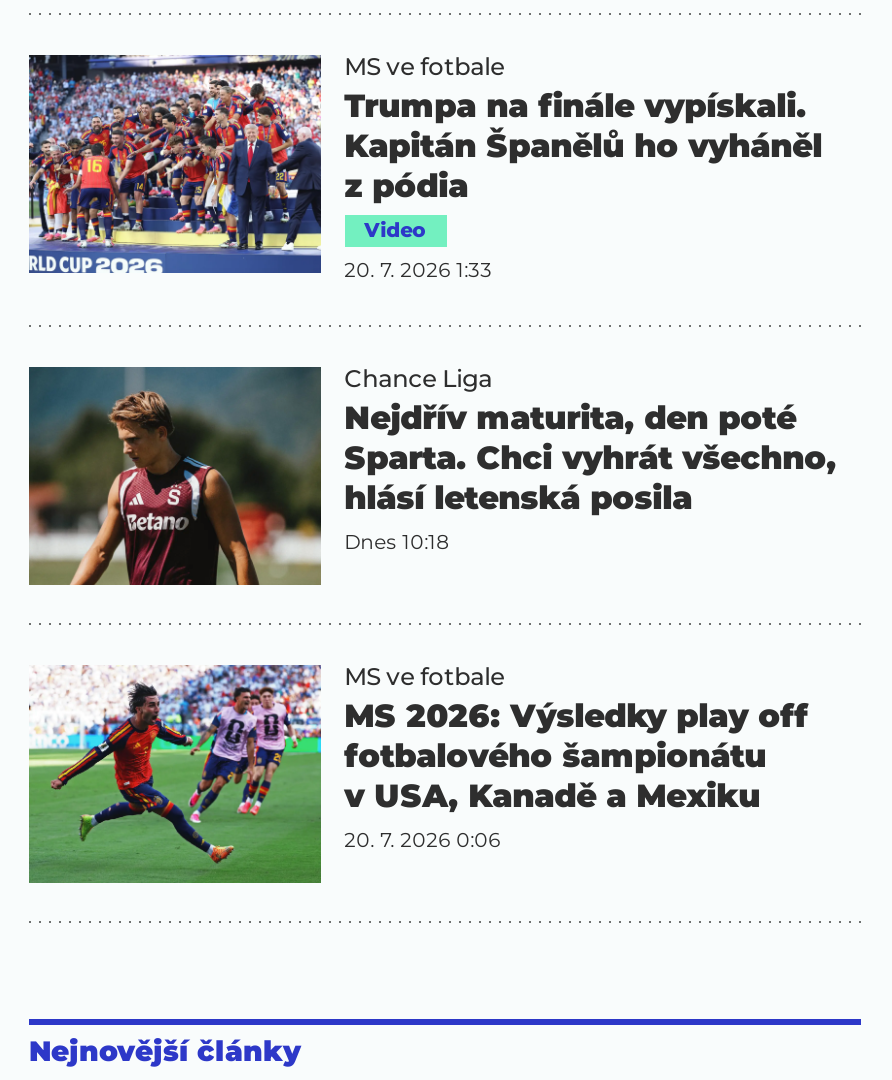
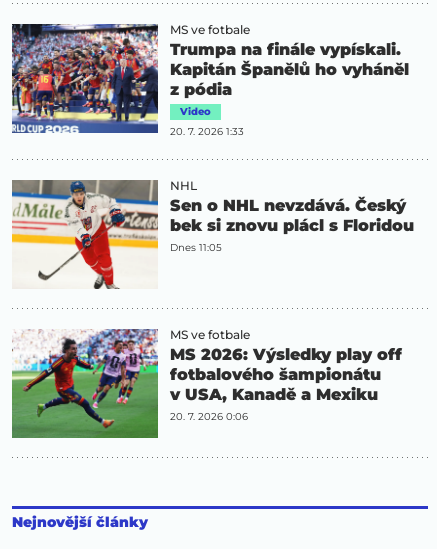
[27,363,836,587] [image] | Chance Liga | Nejdřív maturita, den poté | Sparta. Chci vyhrát všechno, | hlásí letenská posila | Dnes 10:18 -> [11,178,414,289] [image] | NHL | Sen o NHL nevzdává. Český | bek si znovu plácl s Floridou | Dnes 11:05

